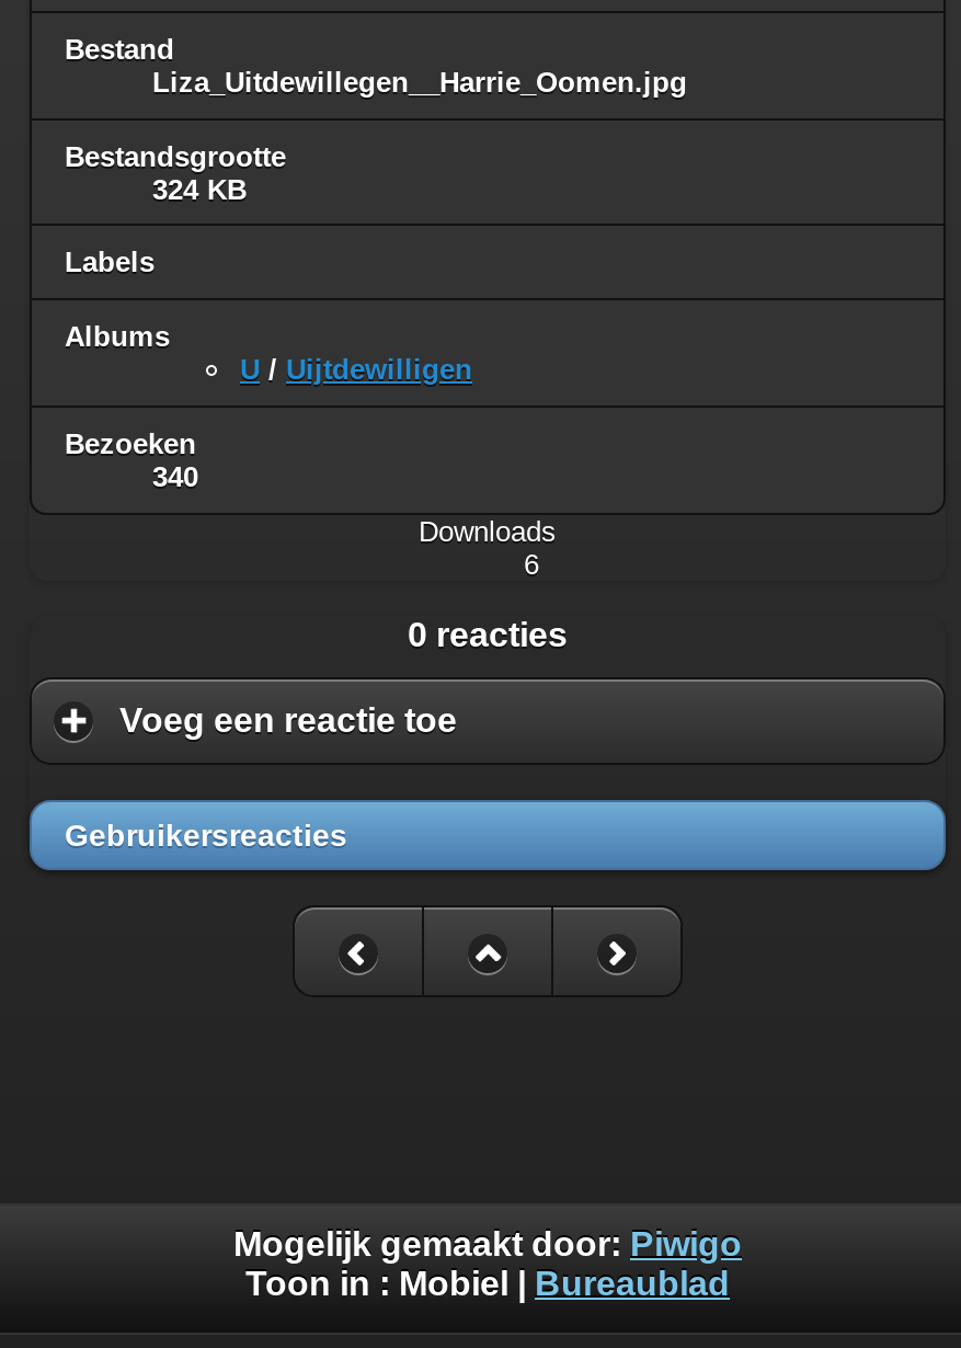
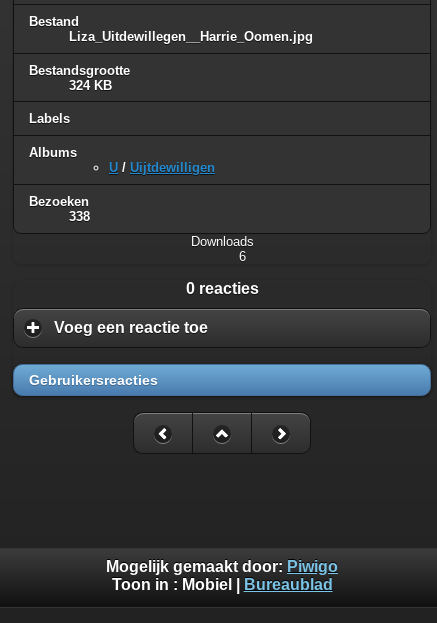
[152,461,198,494] 340 -> [69,209,90,224] 338

